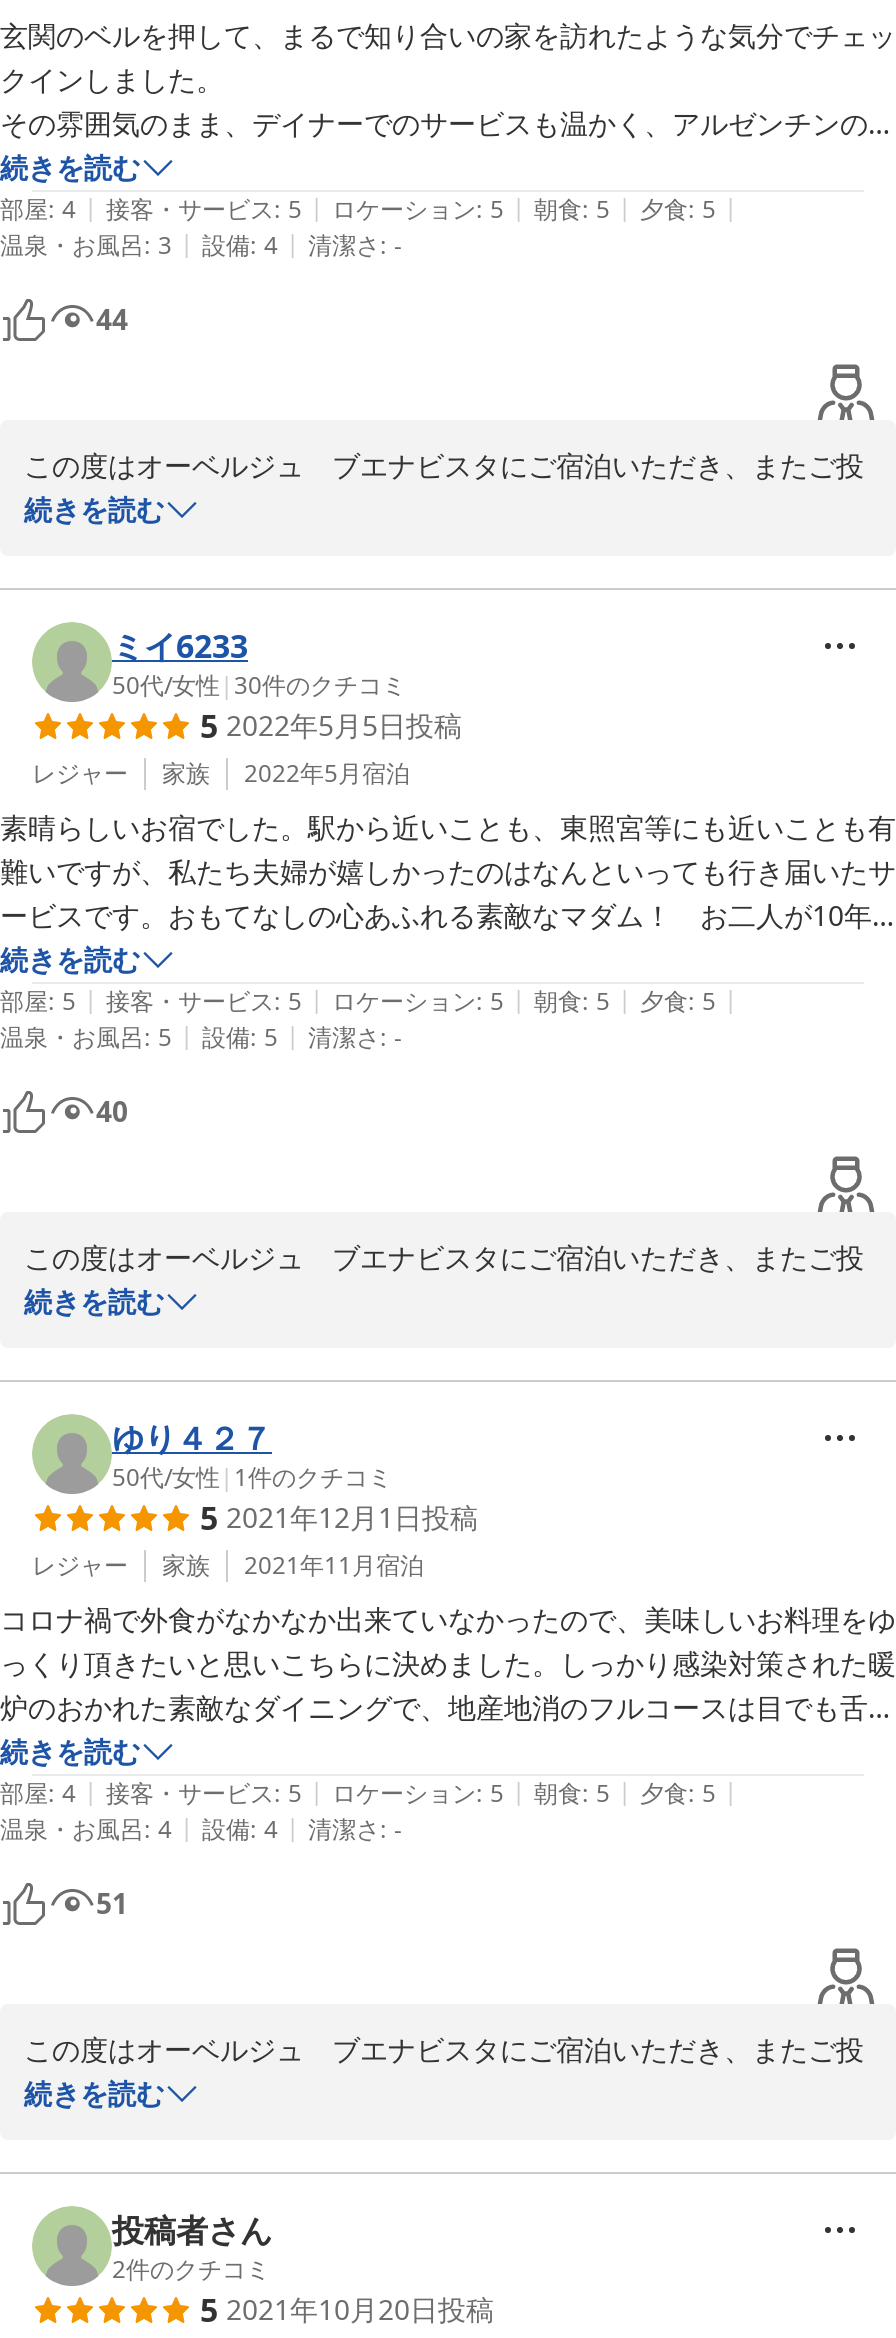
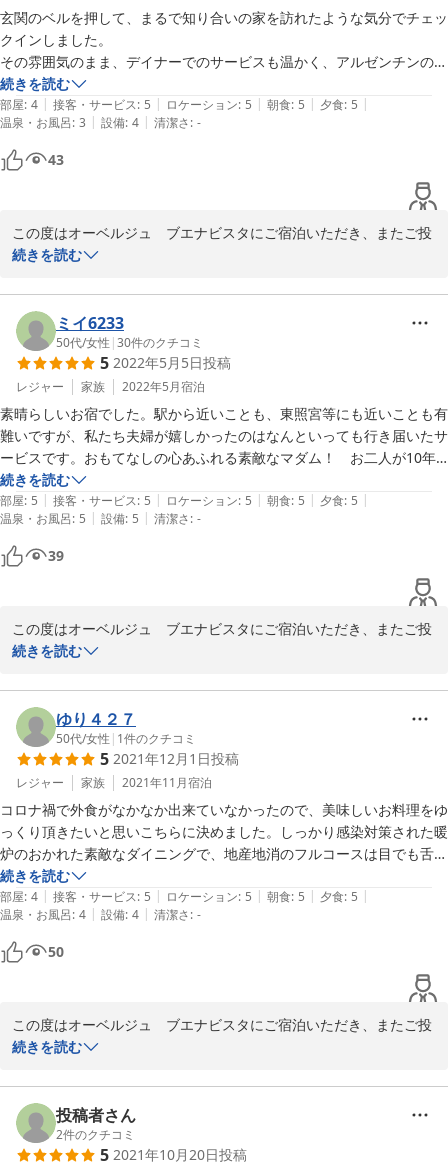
[96,300,128,338] 44 -> [48,150,64,169] 43
[96,1092,128,1130] 40 -> [48,546,64,565] 39
[96,1884,128,1922] 51 -> [48,942,64,961] 50

